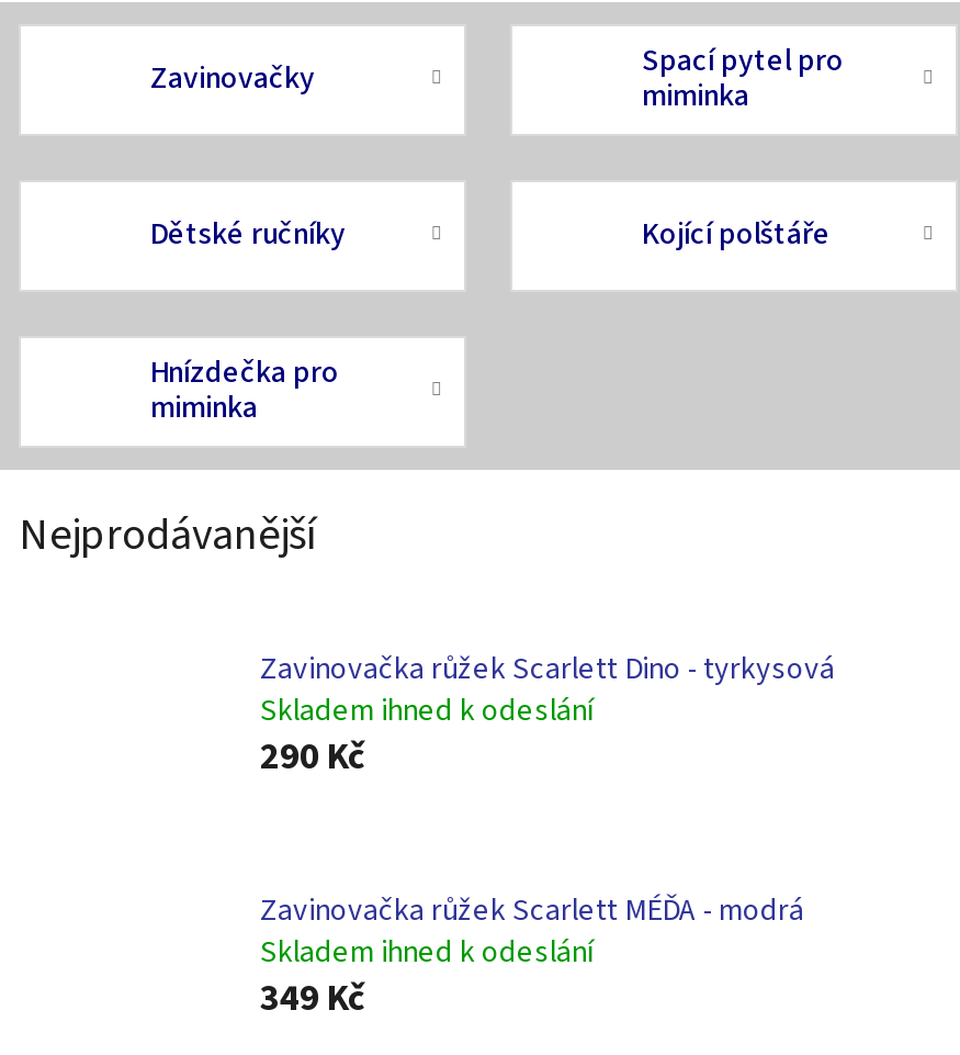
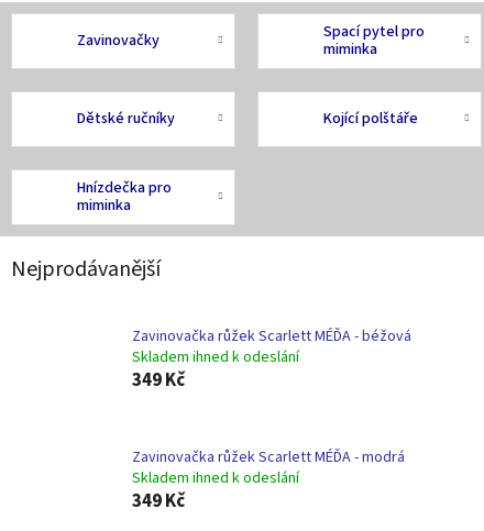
[260,647,835,691] Zavinovačka růžek Scarlett Dino - tyrkysová -> [132,325,411,347] Zavinovačka růžek Scarlett MÉĎA - béžová
[260,731,365,784] 290 Kč -> [132,367,185,393] 349 Kč

